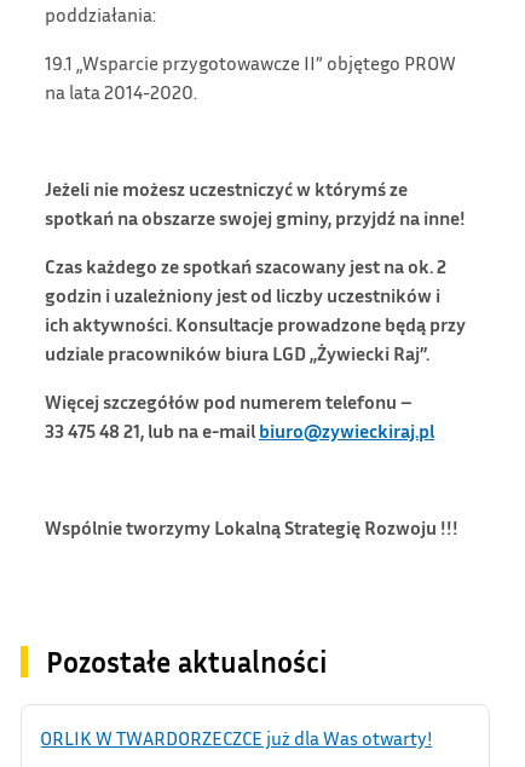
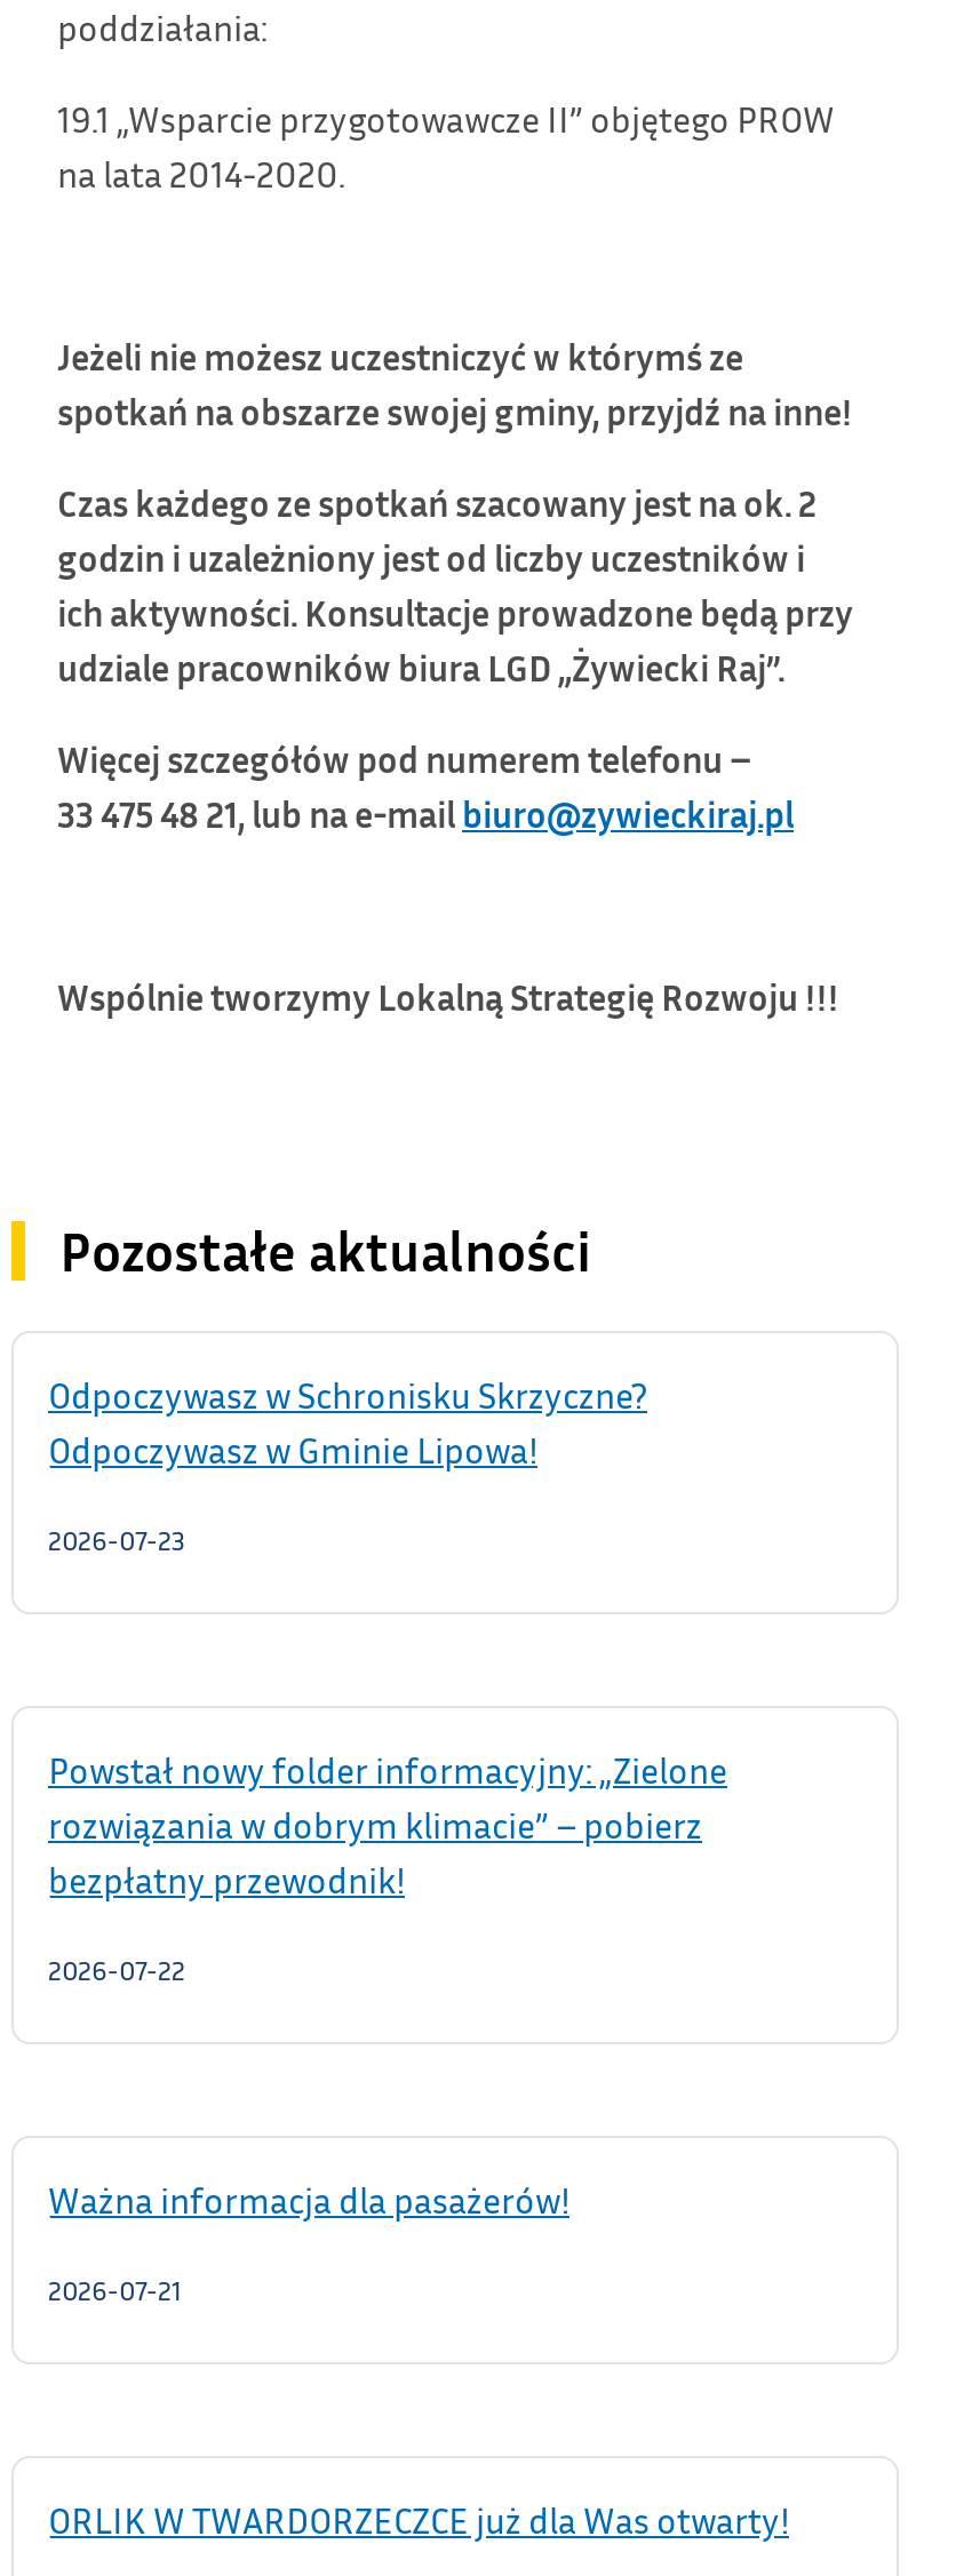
none -> [48,1372,647,1557] Odpoczywasz w Schronisku Skrzyczne? | Odpoczywasz w Gminie Lipowa! | 2026-07-23
none -> [48,1747,727,1987] Powstał nowy folder informacyjny: „Zielone | rozwiązania w dobrym klimacie” – pobierz | bezpłatny przewodnik! | 2026-07-22
none -> [48,2177,569,2307] Ważna informacja dla pasażerów! | 2026-07-21

